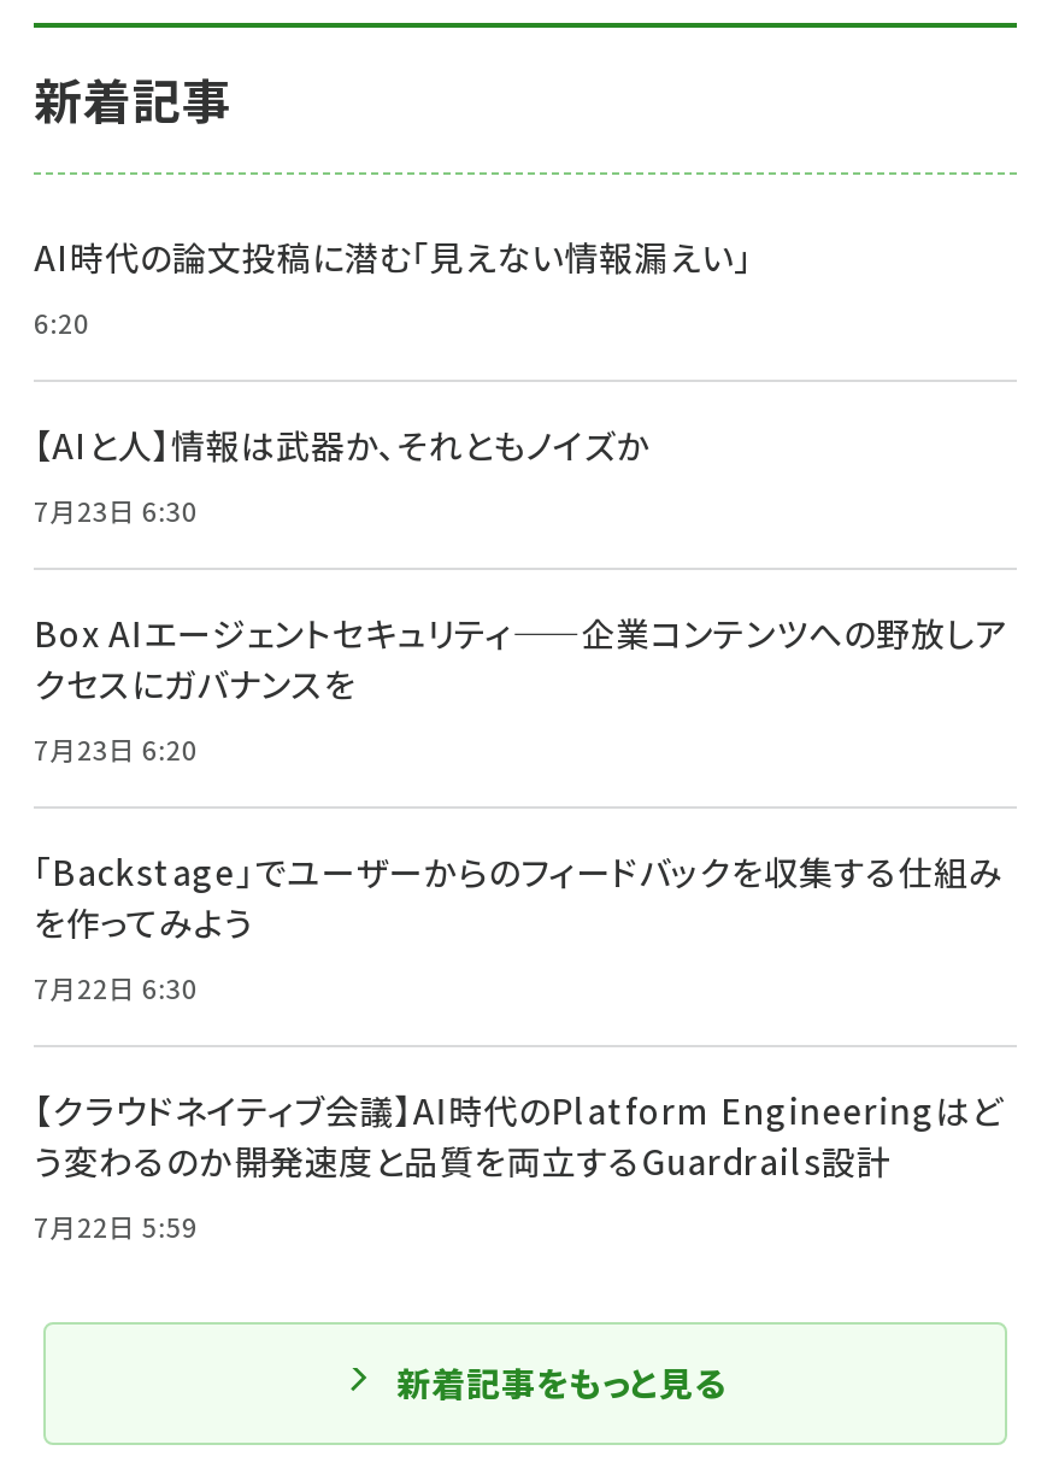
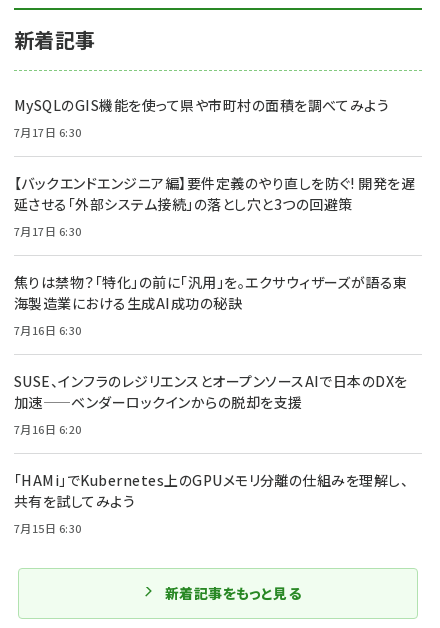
[34,233,752,341] AI時代の論文投稿に潜む「見えない情報漏えい」 | 6:20 -> [14,95,389,140] MySQLのGIS機能を使って県や市町村の面積を調べてみよう | 7月17日 6:30
[34,421,651,529] 【AIと人】情報は武器か、それともノイズか | 7月23日 6:30 -> [14,173,415,239] 【バックエンドエンジニア編】要件定義のやり直しを防ぐ! 開発を遅 | 延させる「外部システム接続」の落とし穴と3つの回避策 | 7月17日 6:30
[34,609,1008,768] Box AIエージェントセキュリティ——企業コンテンツへの野放しア | クセスにガバナンスを | 7月23日 6:20 -> [14,272,408,338] 焦りは禁物？「特化」の前に「汎用」を。エクサウィザーズが語る東 | 海製造業における生成AI成功の秘訣 | 7月16日 6:30
[34,847,1003,1006] 「Backstage」でユーザーからのフィードバックを収集する仕組み | を作ってみよう | 7月22日 6:30 -> [14,371,408,437] SUSE、インフラのレジリエンスとオープンソースAIで日本のDXを | 加速——ベンダーロックインからの脱却を支援 | 7月16日 6:20
[34,1086,1003,1245] 【クラウドネイティブ会議】AI時代のPlatform Engineeringはど | う変わるのか――開発速度と品質を両立するGuardrails設計 | 7月22日 5:59 -> [14,470,408,536] 「HAMi」でKubernetes上のGPUメモリ分離の仕組みを理解し、 | 共有を試してみよう | 7月15日 6:30

